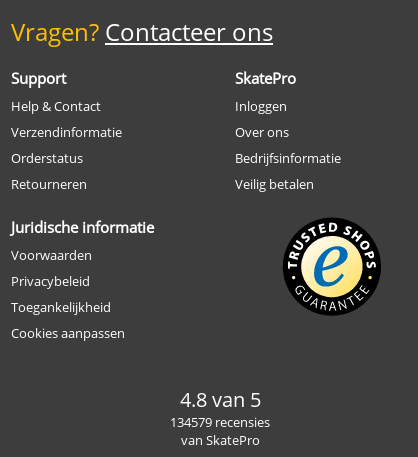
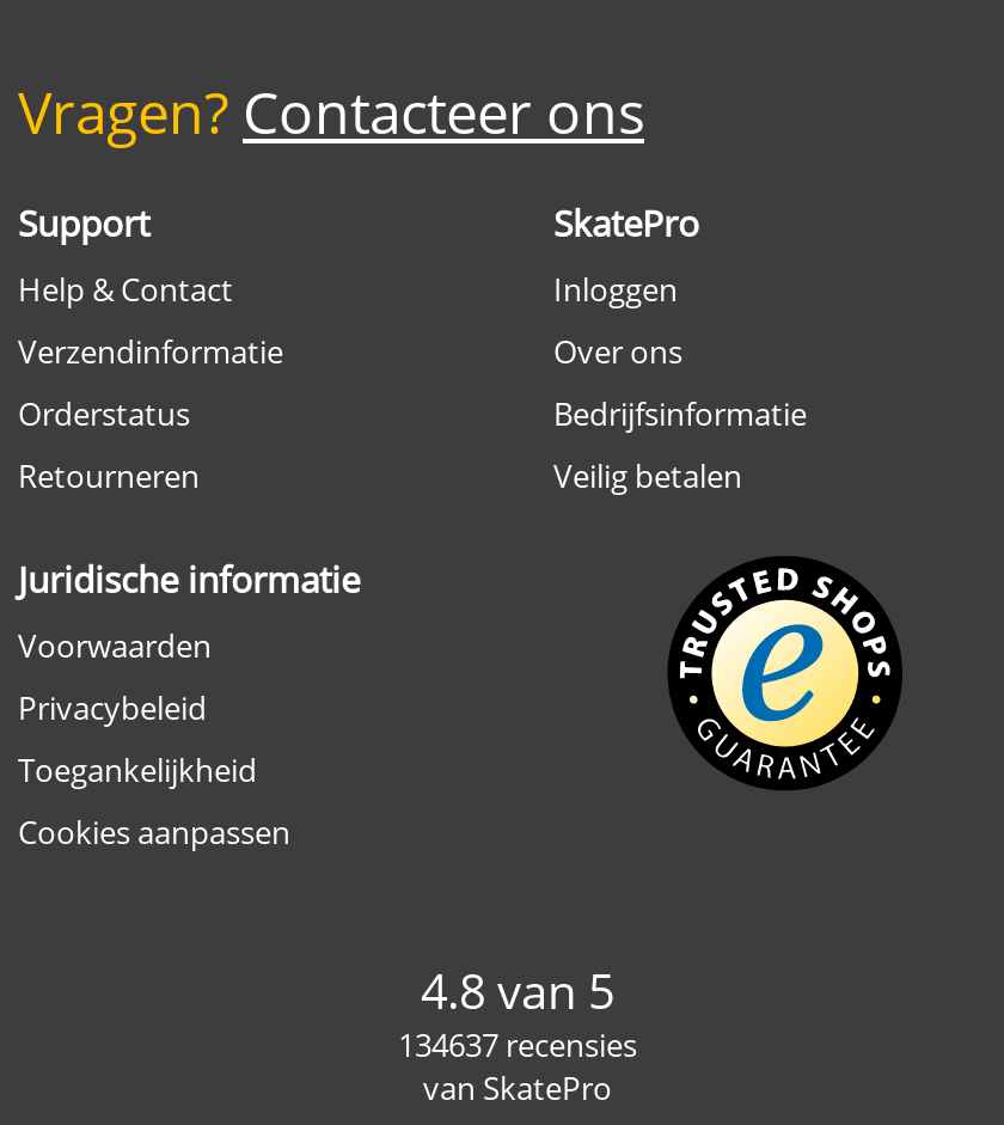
[170,413,270,431] 134579 recensies -> [398,1025,637,1068] 134637 recensies

